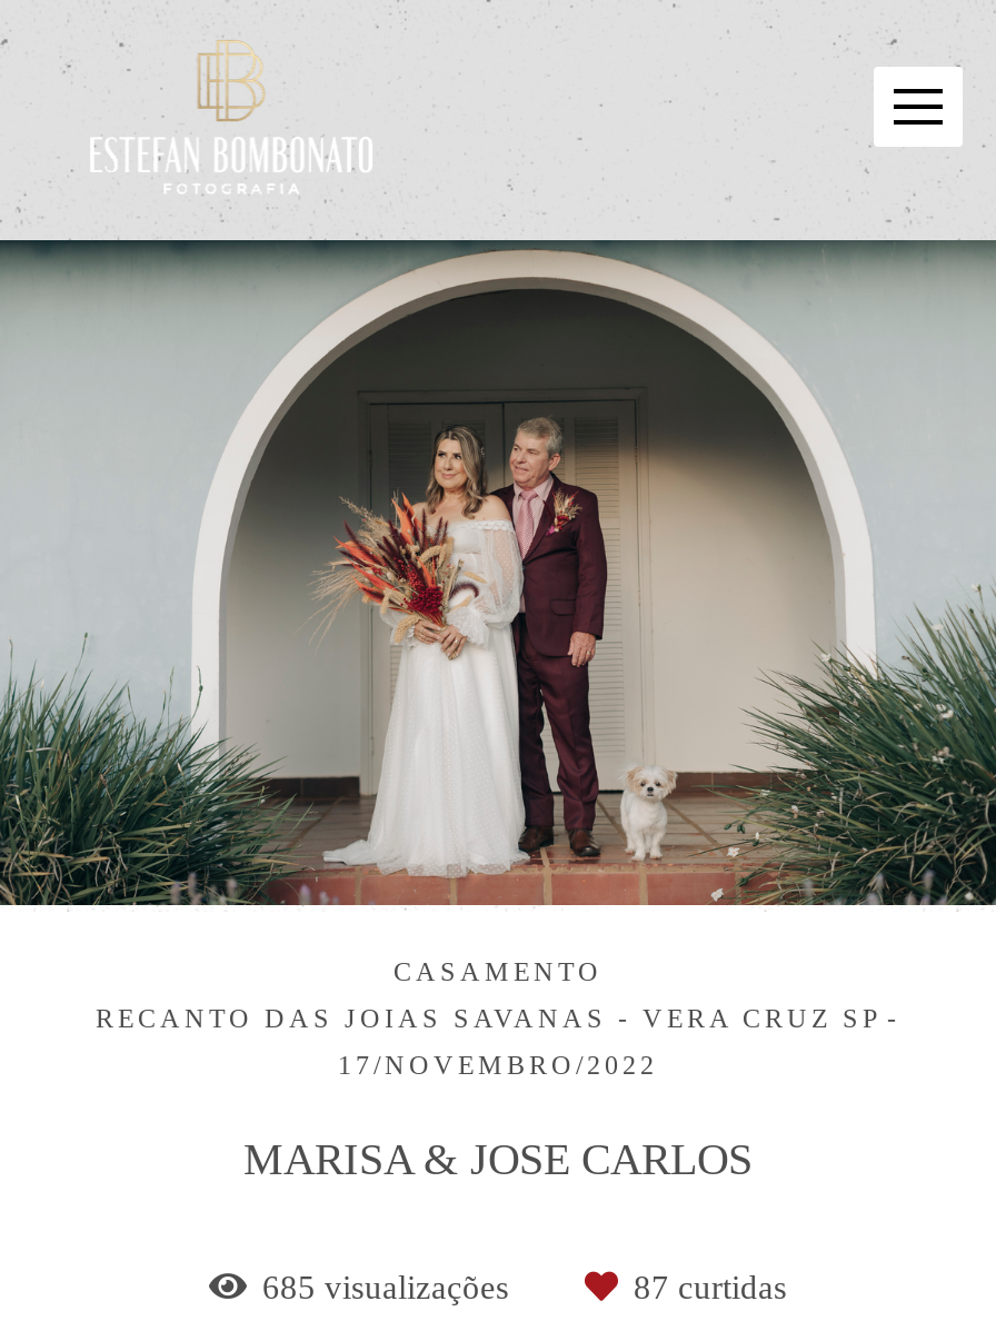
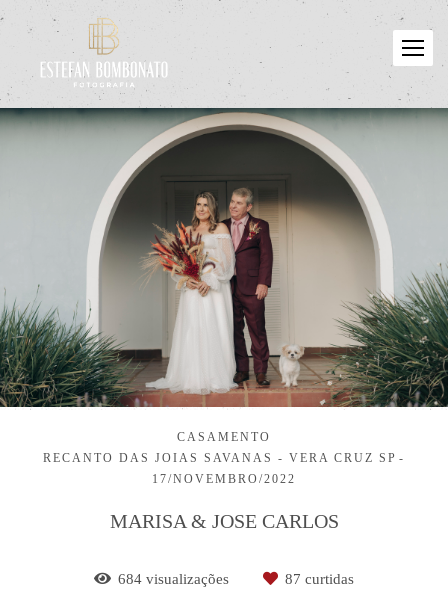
[262,1269,518,1305] 685 visualizações -> [118,571,233,587] 684 visualizações

